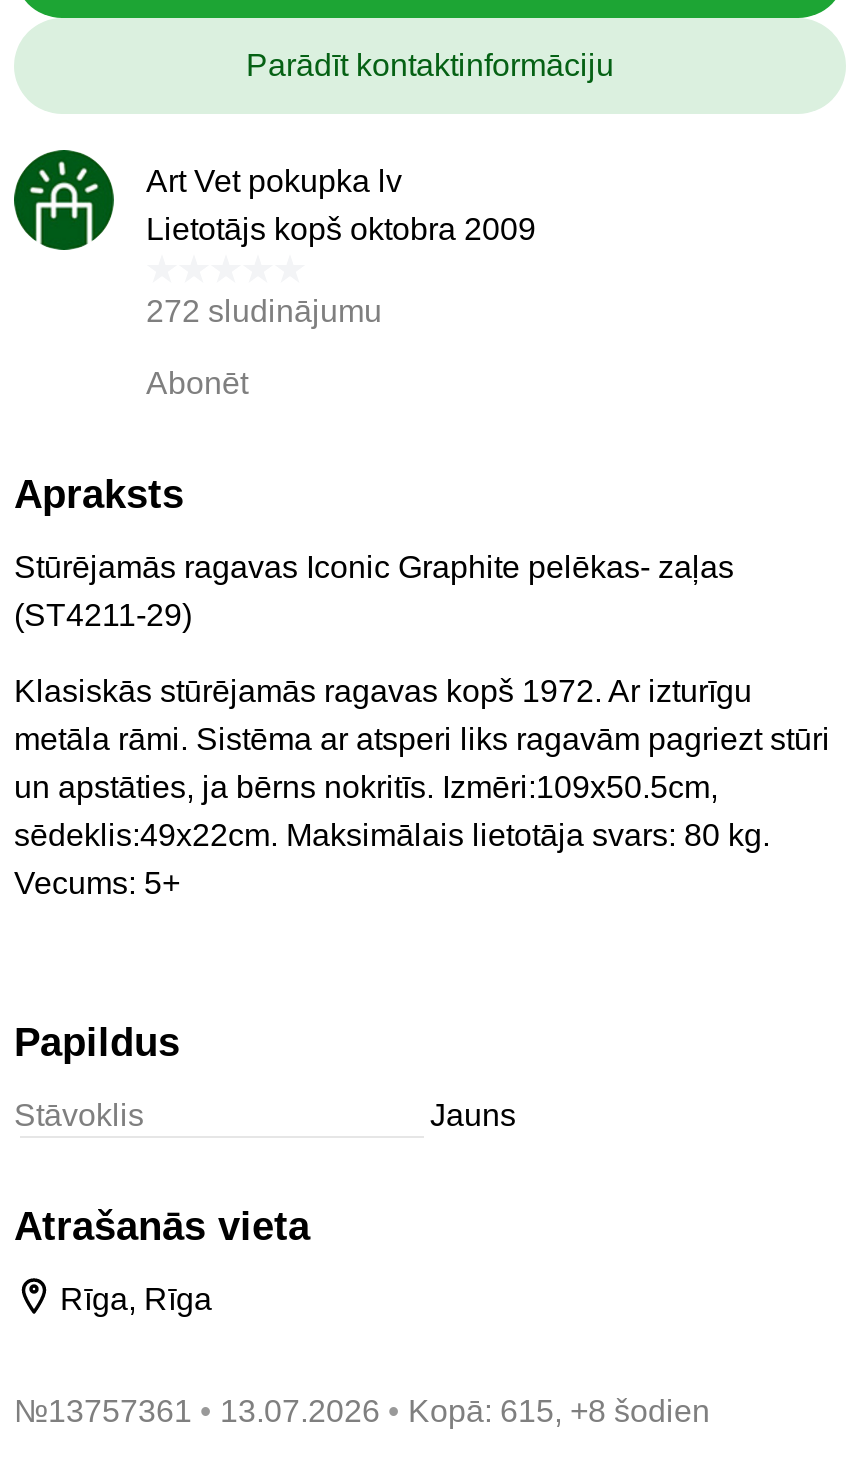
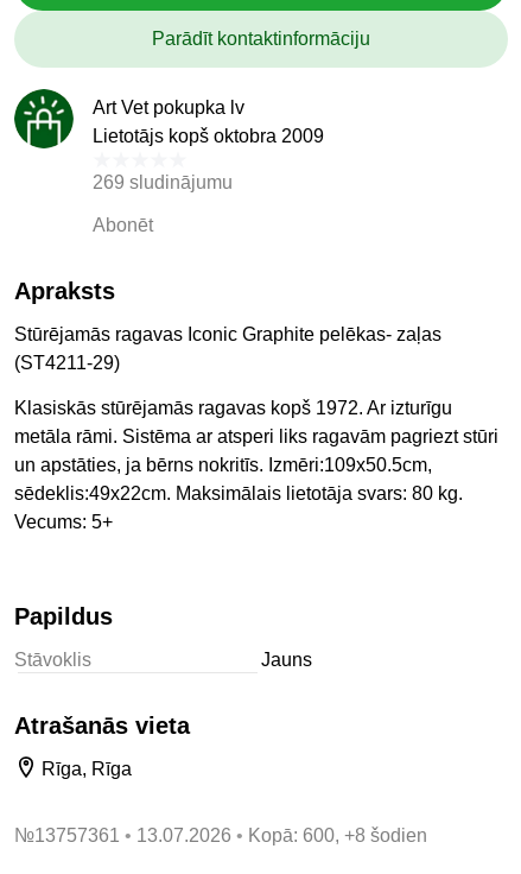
[146,294,382,328] 272 sludinājumu -> [93,172,233,192] 269 sludinājumu
[14,1394,710,1428] №13757361 13.07.2026 Kopā: 615, +8 šodien -> [14,825,427,845] №13757361 13.07.2026 Kopā: 600, +8 šodien

